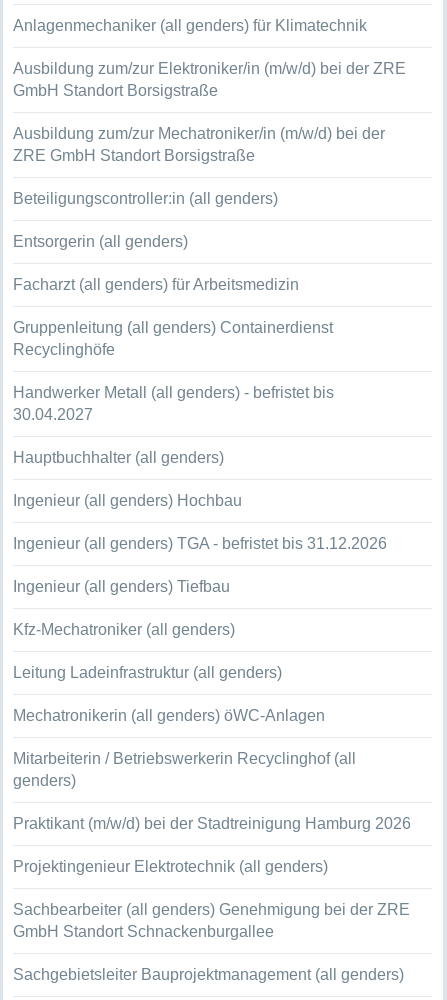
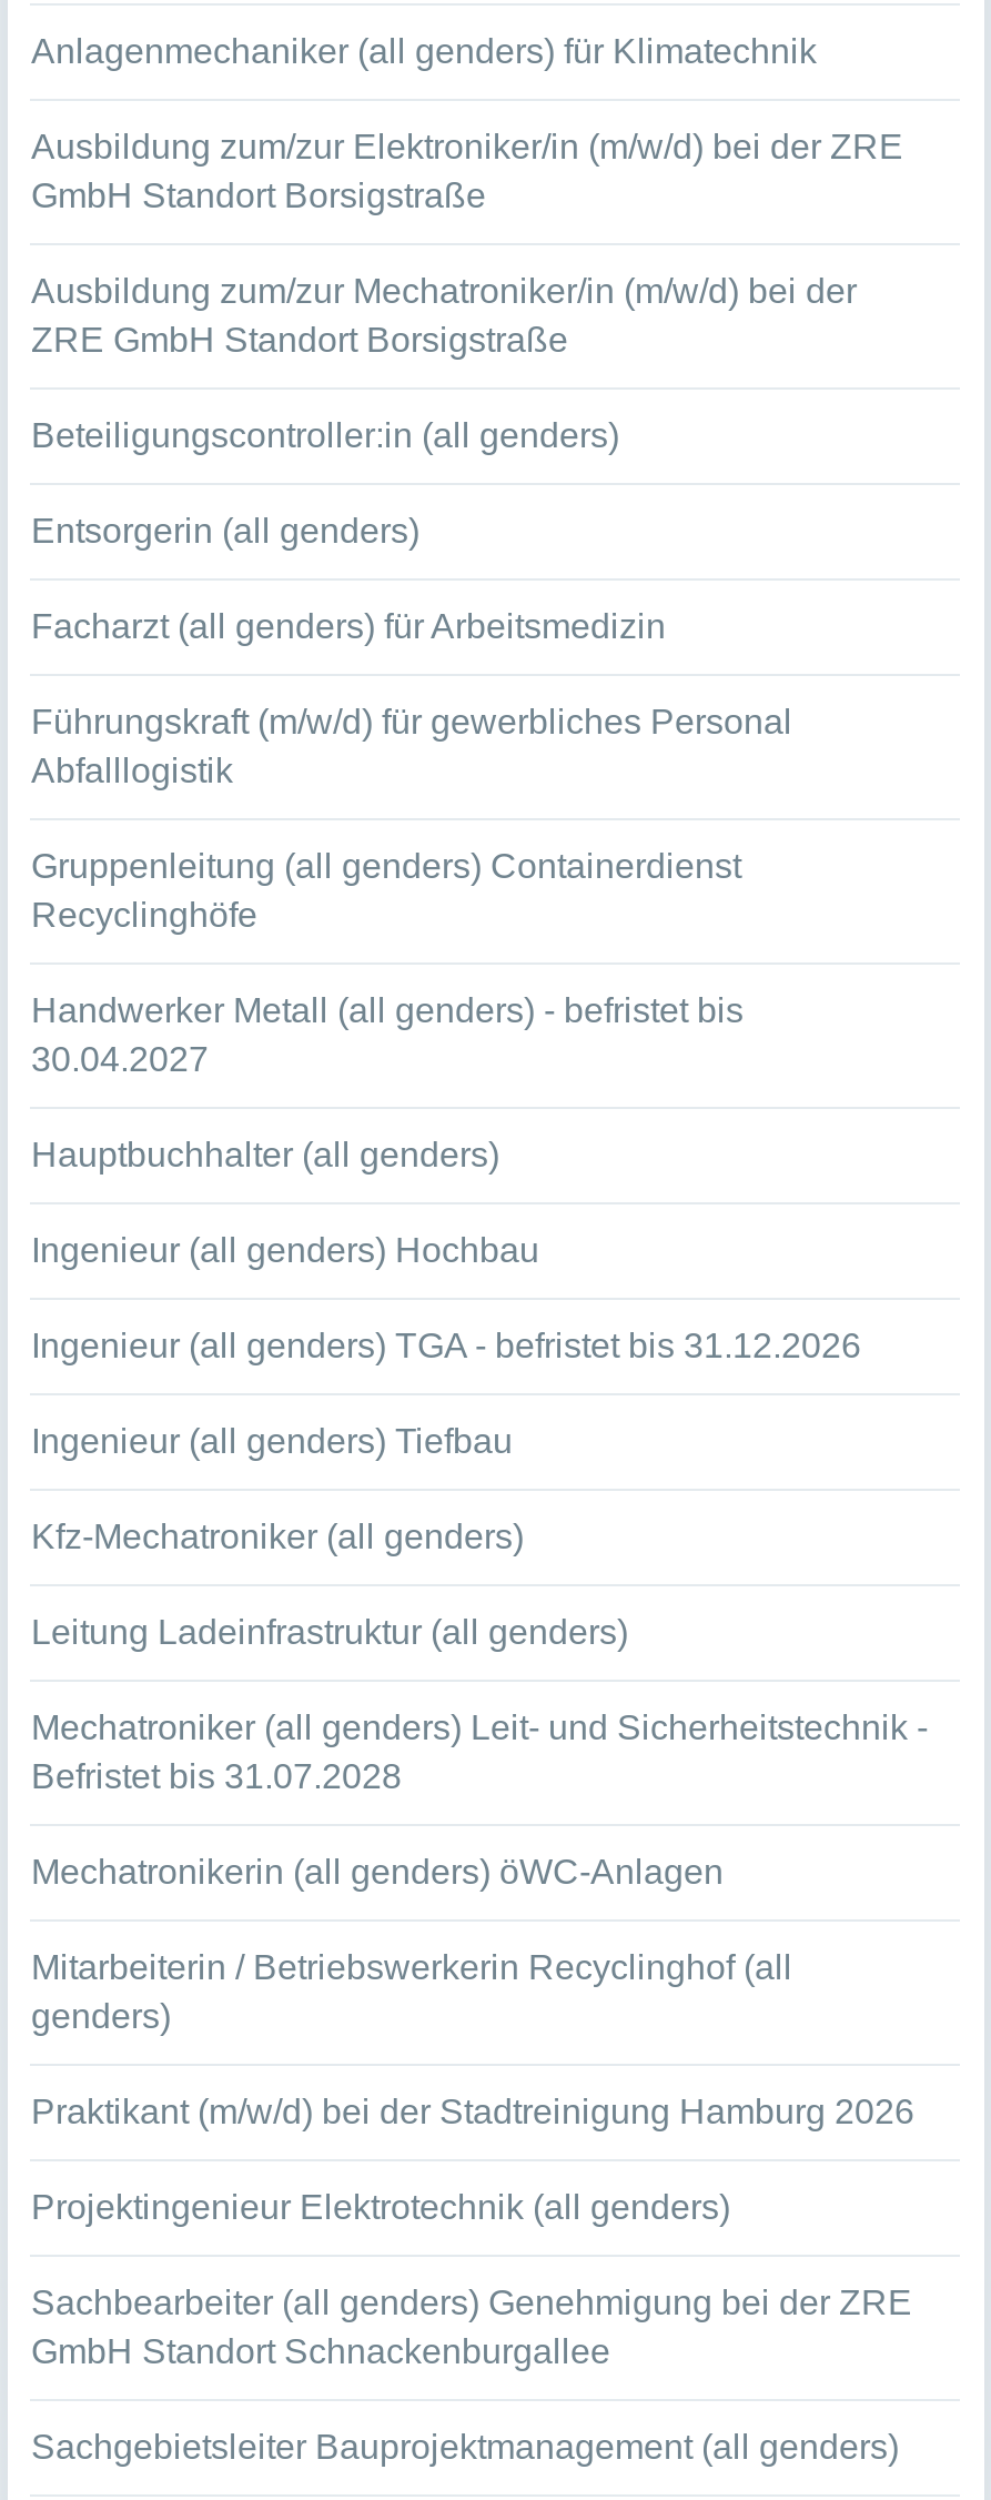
none -> [31,703,792,789] Führungskraft (m/w/d) für gewerbliches Personal | Abfalllogistik
none -> [31,1708,928,1795] Mechatroniker (all genders) Leit- und Sicherheitstechnik - | Befristet bis 31.07.2028

